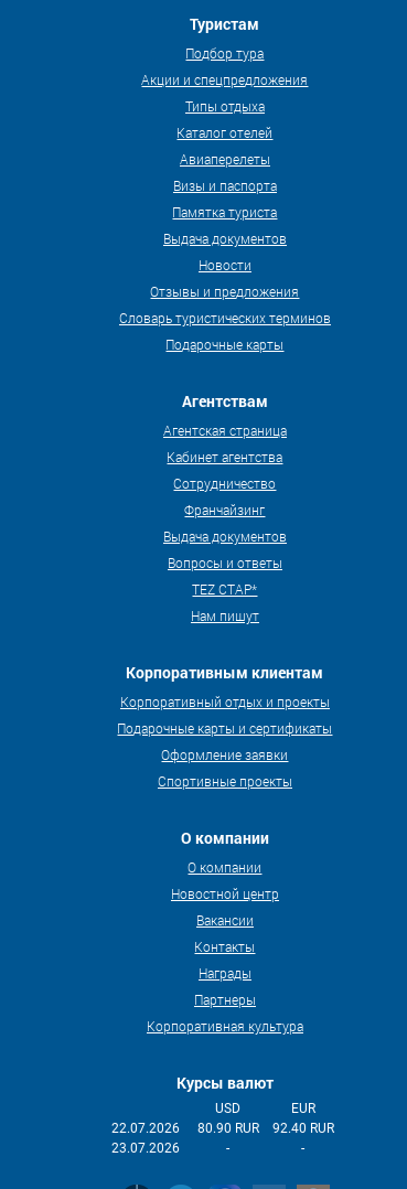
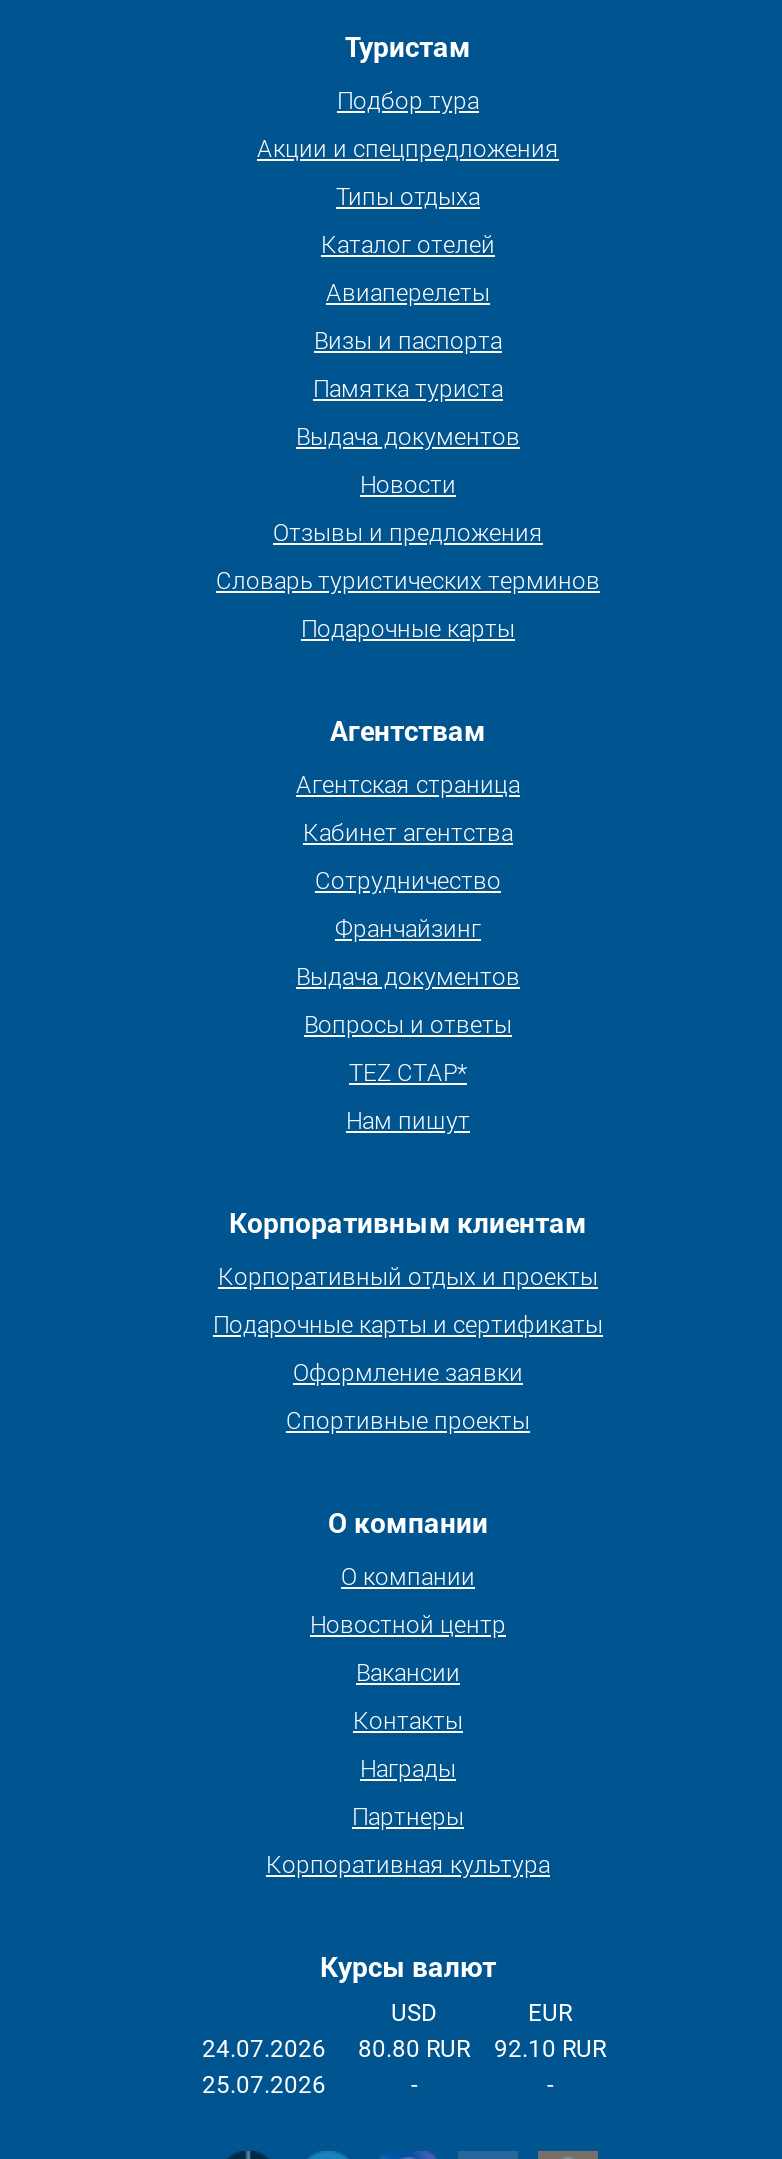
[111,1121,180,1136] 22.07.2026 -> [202,2035,326,2063] 24.07.2026
[197,1121,259,1136] 80.90 RUR -> [358,2035,470,2063] 80.80 RUR
[272,1121,334,1136] 92.40 RUR -> [494,2035,606,2063] 92.10 RUR
[111,1140,180,1156] 23.07.2026 -> [202,2071,326,2099] 25.07.2026

